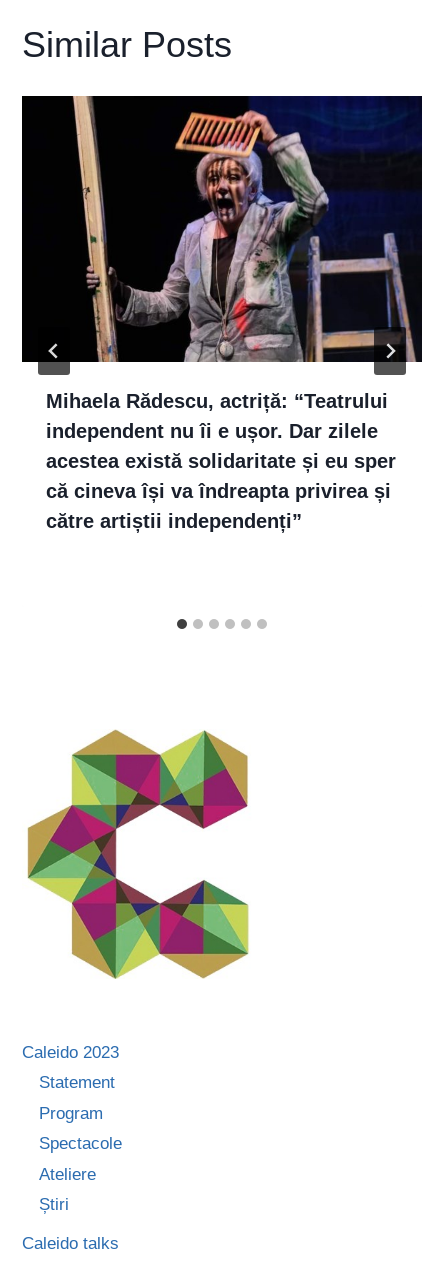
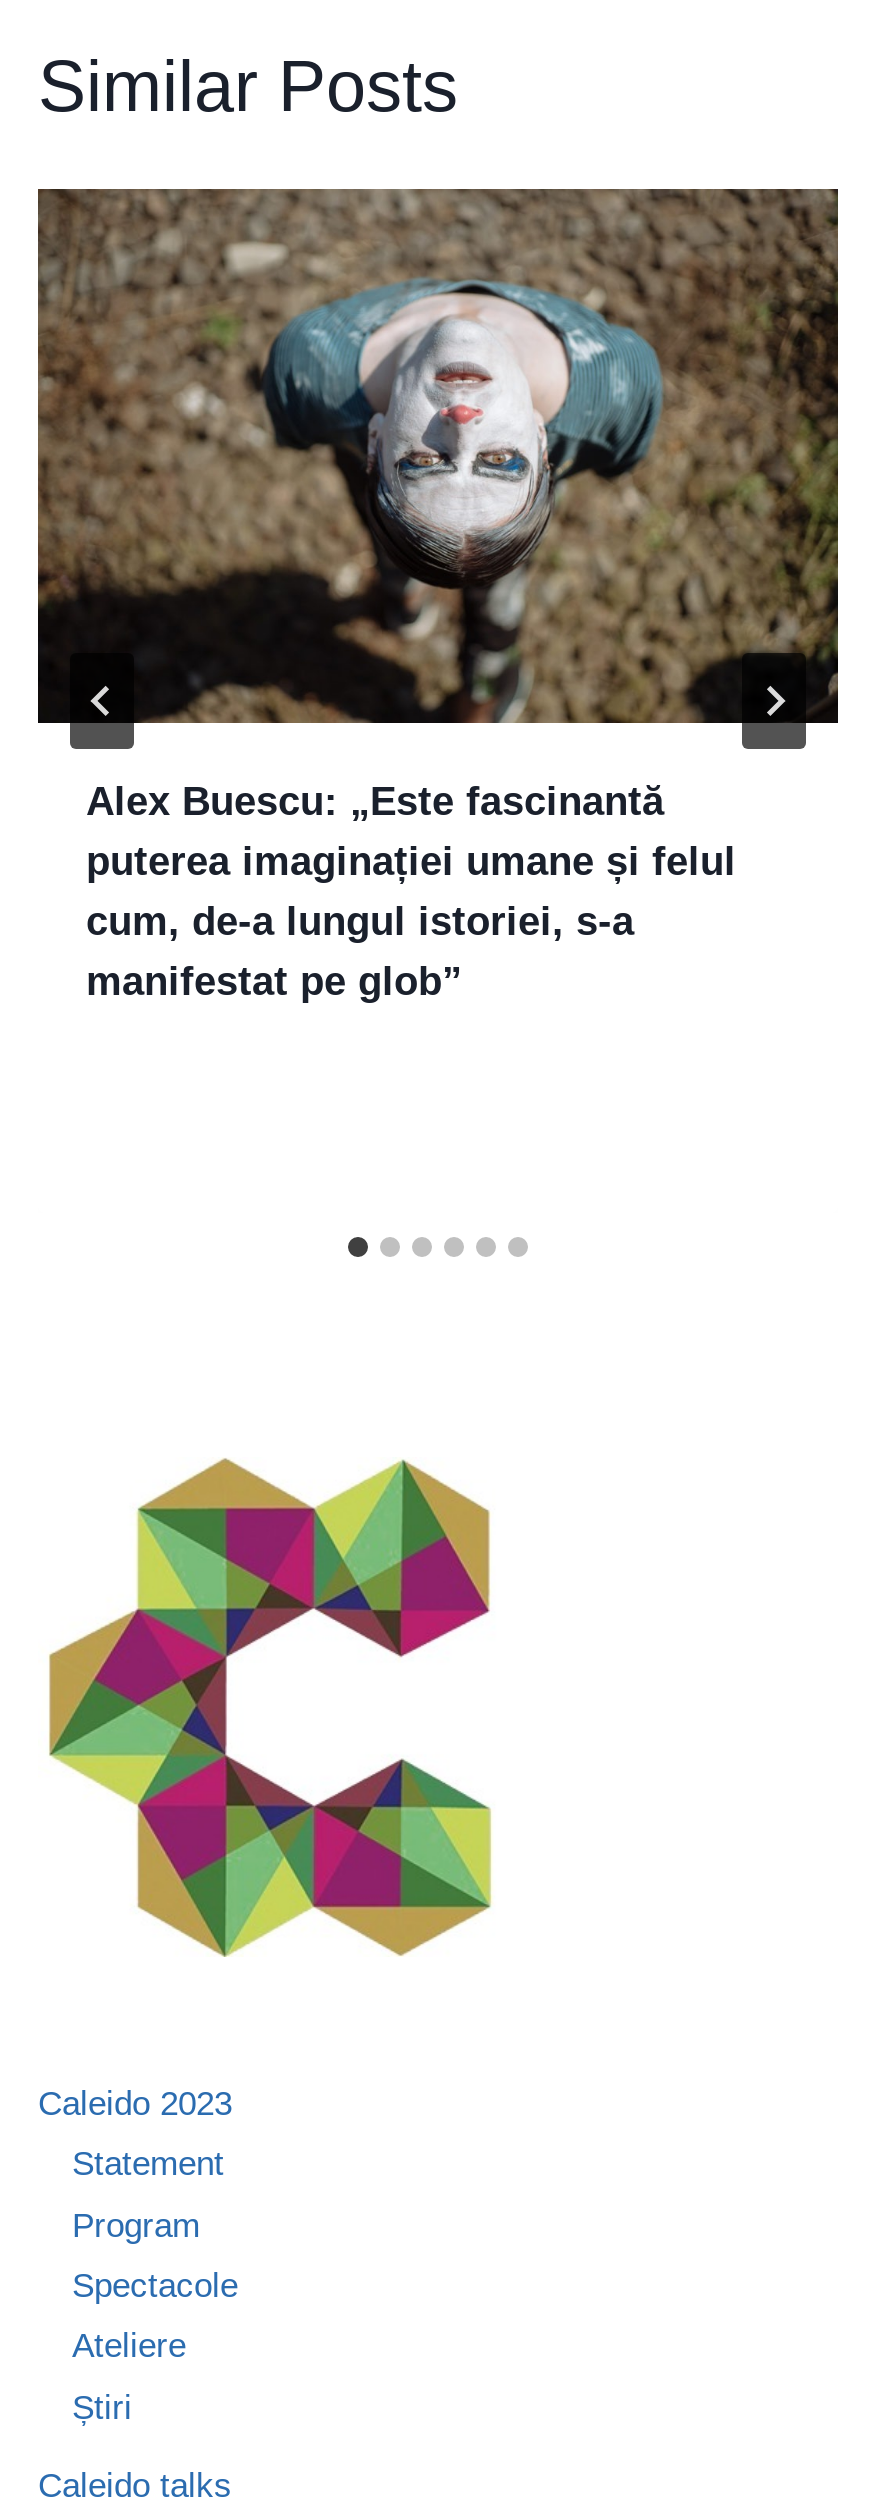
[21,95,423,532] [image] | Mihaela Rădescu, actriță: “Teatrului | independent nu îi e ușor. Dar zilele | acestea există solidaritate și eu sper | că cineva își va îndreapta privirea și | către artiștii independenți” -> [36,188,840,1003] [image] | Alex Buescu: „Este fascinantă | puterea imaginației umane și felul | cum, de-a lungul istoriei, s-a | manifestat pe glob”

